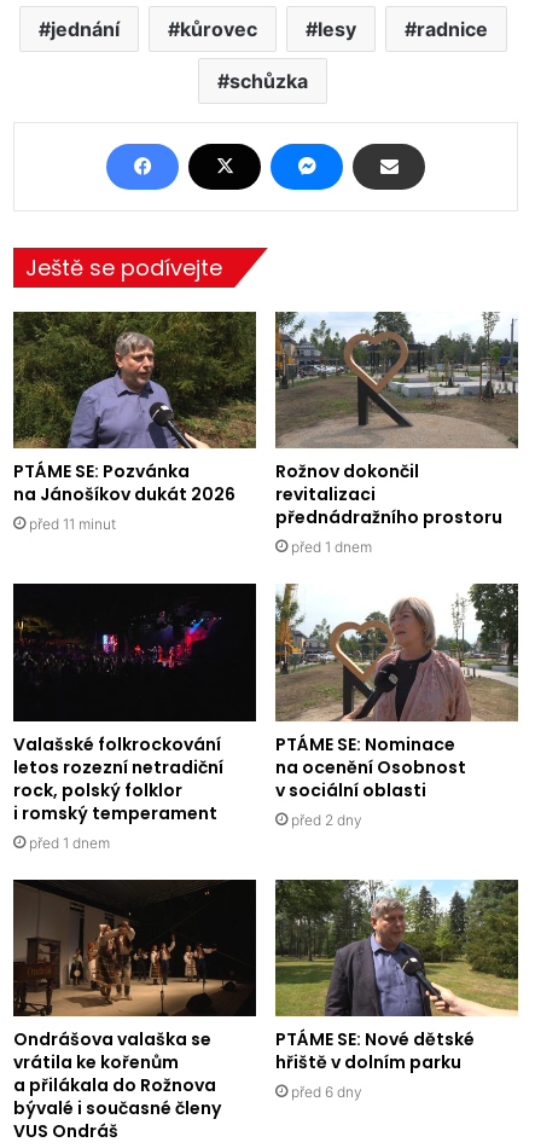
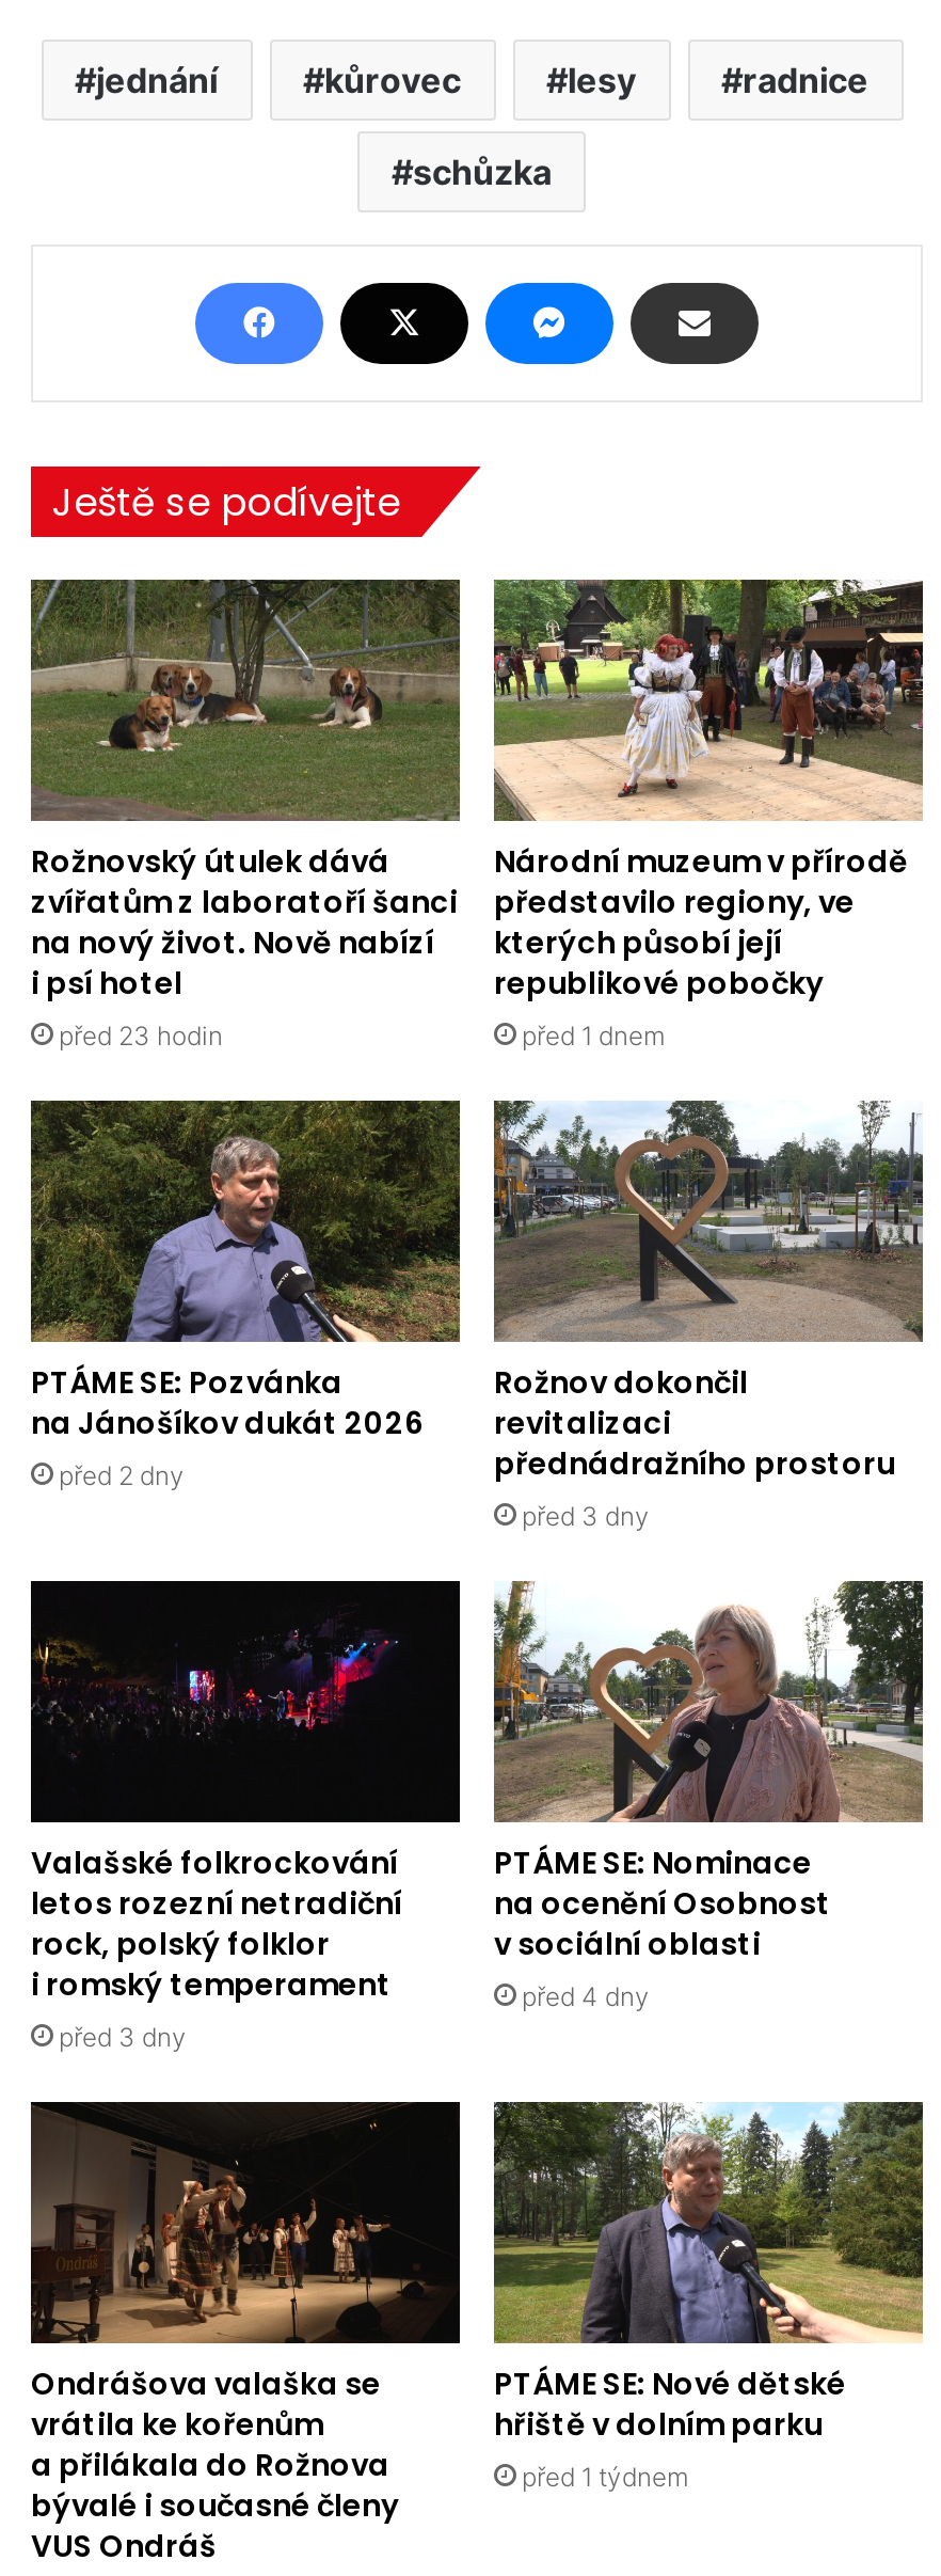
none -> [31,580,460,1050] [image] | Rožnovský útulek dává | zvířatům z laboratoří šanci | na nový život. Nově nabízí | i psí hotel | před 23 hodin
none -> [494,578,925,1050] [image] | Národní muzeum v přírodě | představilo regiony, ve | kterých působí její | republikové pobočky | před 1 dnem
[29,515,116,534] před 11 minut -> [59,1458,185,1490] před 2 dny
[291,538,372,556] před 1 dnem -> [522,1499,650,1531] před 3 dny
[291,810,362,828] před 2 dny -> [522,1979,650,2011] před 4 dny
[29,833,110,851] před 1 dnem -> [59,2020,187,2052] před 3 dny
[291,1082,362,1101] před 6 dny -> [522,2460,688,2492] před 1 týdnem

